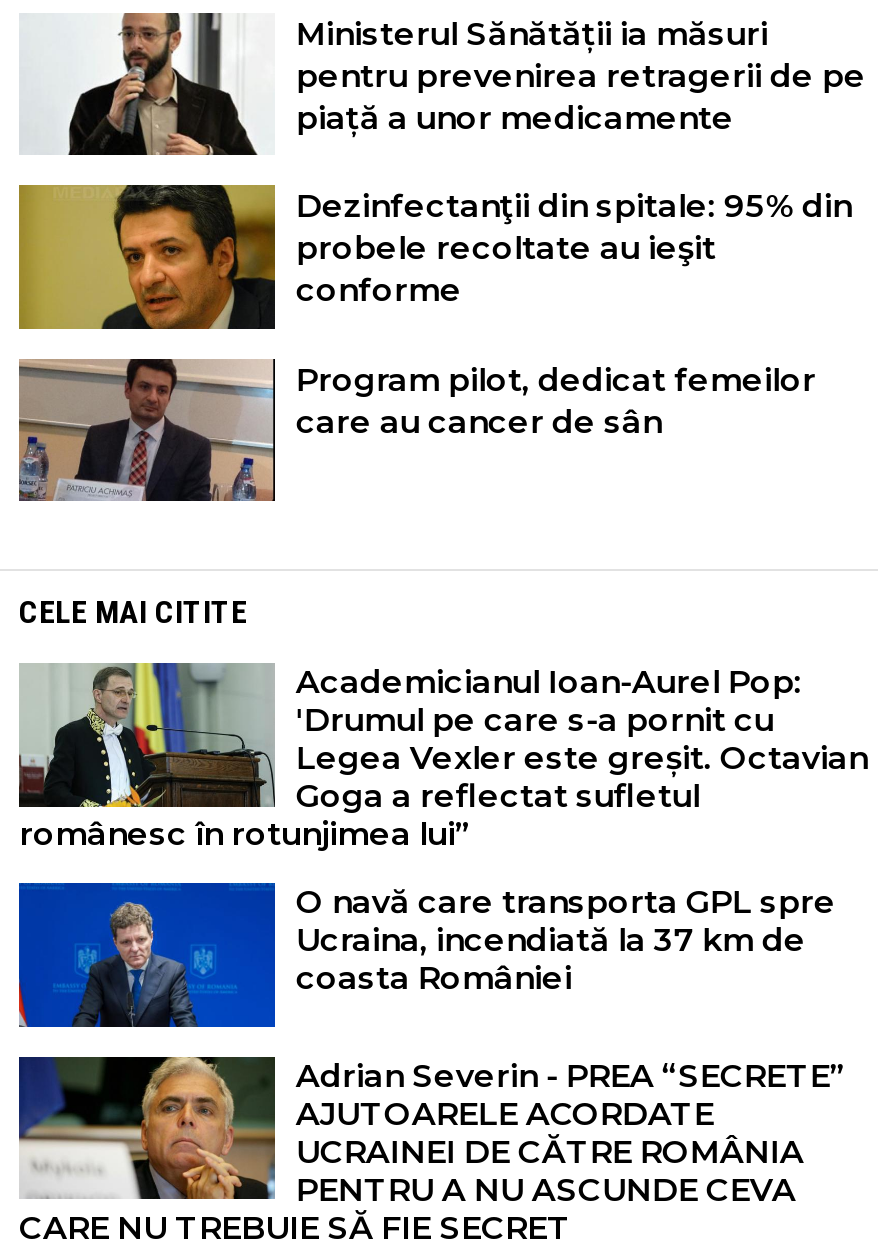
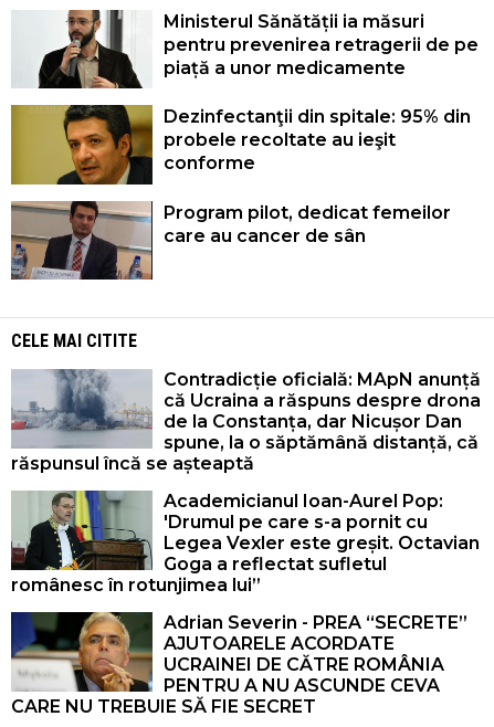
none -> [11,369,481,475] [image] | Contradicție oficială: MApN anunță | că Ucraina a răspuns despre drona | de la Constanța, dar Nicușor Dan | spune, la o săptămână distanță, că | răspunsul încă se așteaptă
moved [17,659,868,854] -> [10,488,480,596]: [image] | Academicianul Ioan-Aurel Pop: | 'Drumul pe care s-a pornit cu | Legea Vexler este greșit. Octavian | Goga a reflectat sufletul | românesc în rotunjimea lui”
[17,881,836,1029] [image] | O navă care transporta GPL spre | Ucraina, incendiată la 37 km de | coasta României -> none

